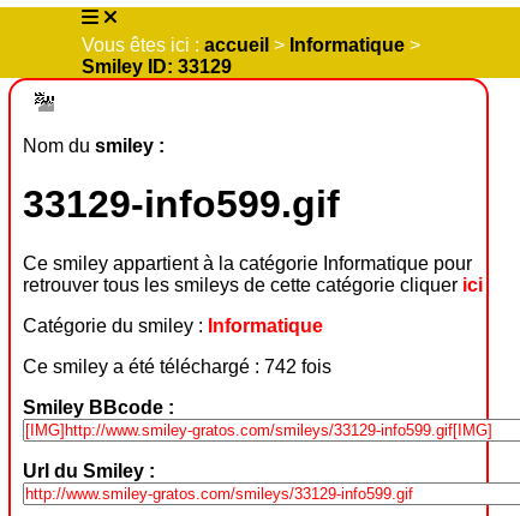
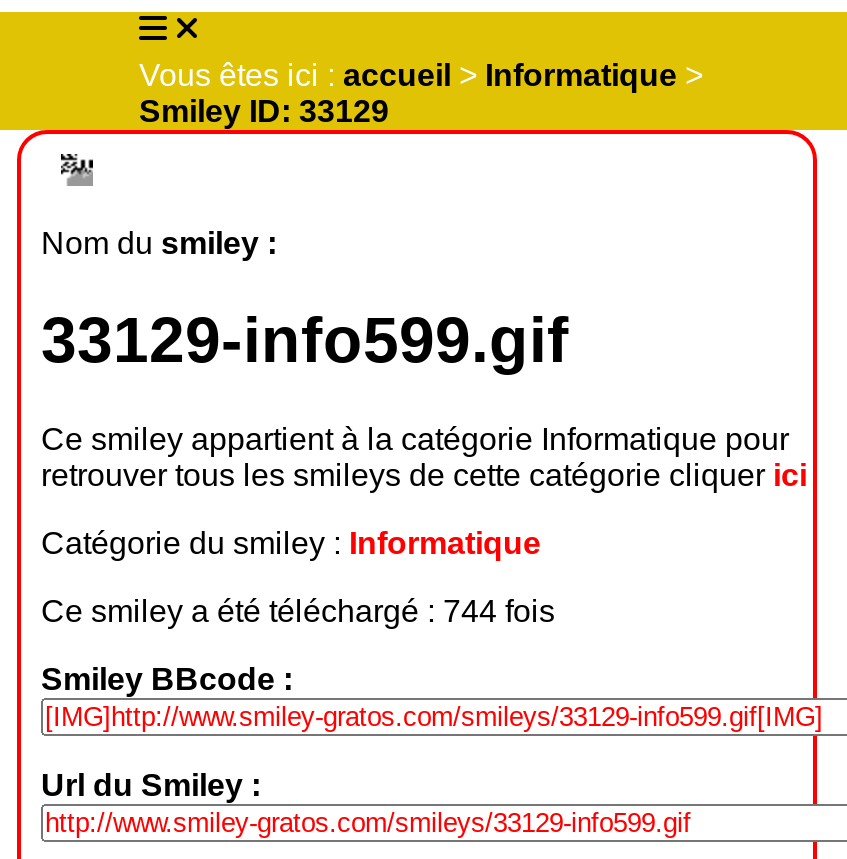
[23,356,331,377] Ce smiley a été téléchargé : 742 fois -> [41,594,555,628] Ce smiley a été téléchargé : 744 fois

